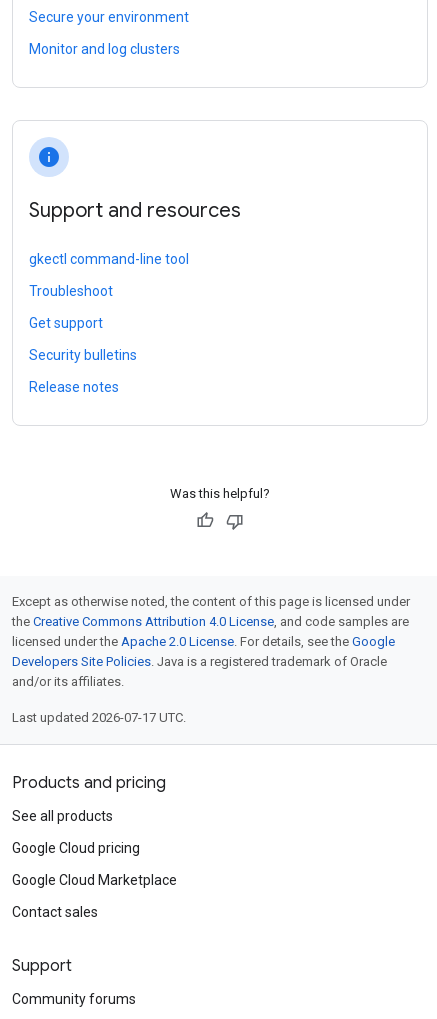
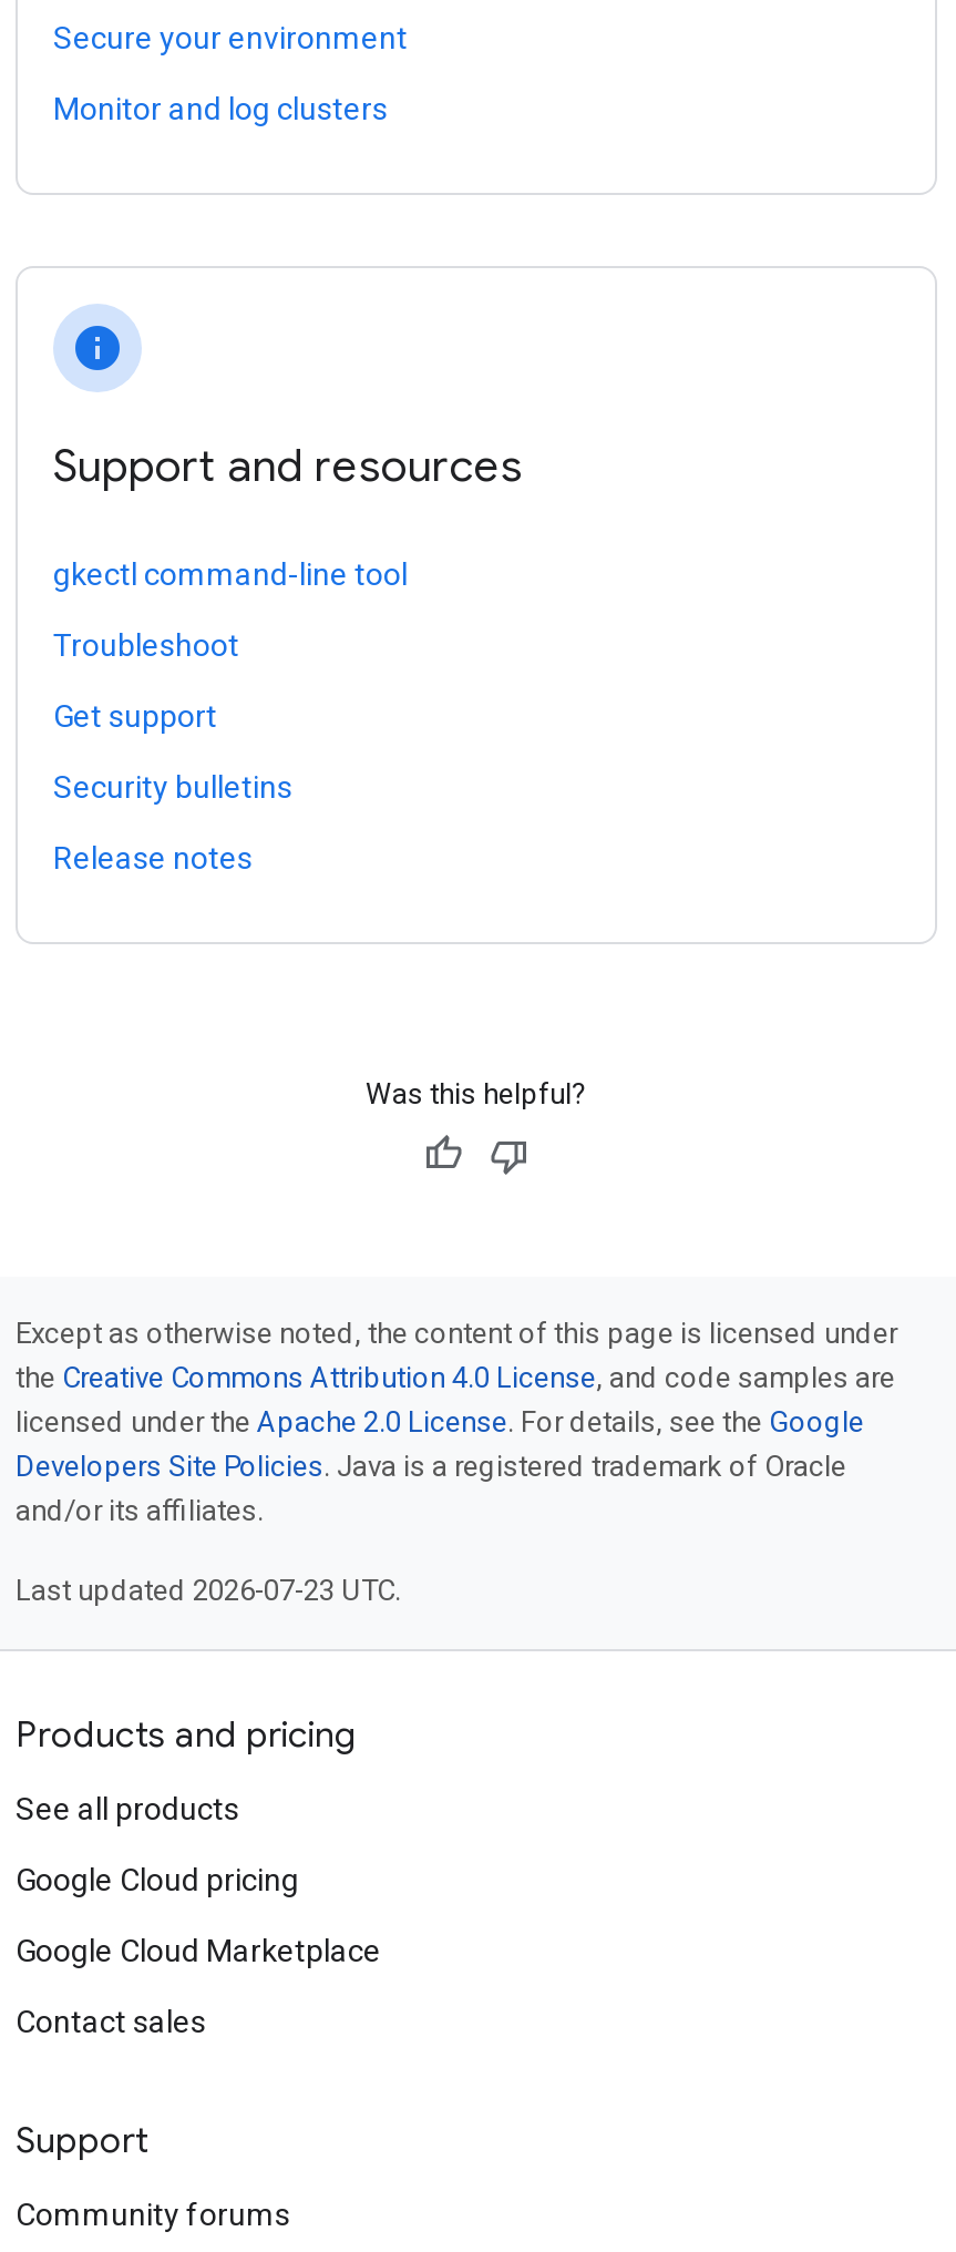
[12,710,186,725] Last updated 2026-07-17 UTC. -> [16,1574,401,1607] Last updated 2026-07-23 UTC.

